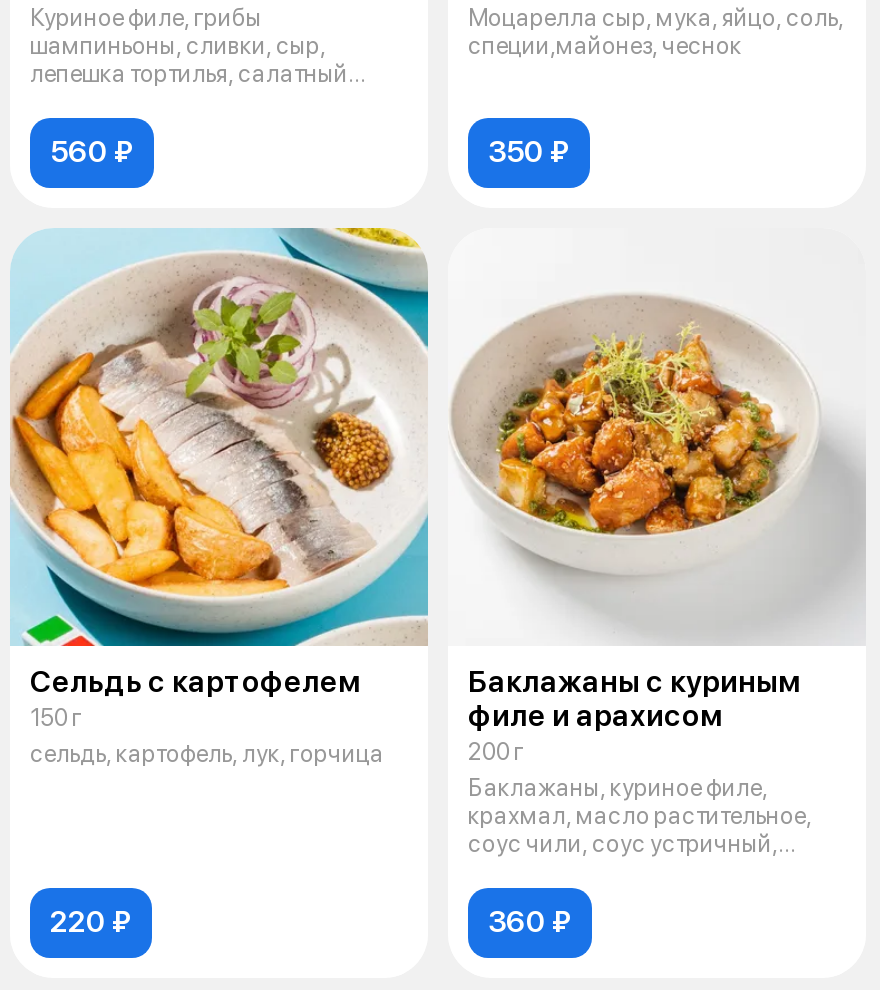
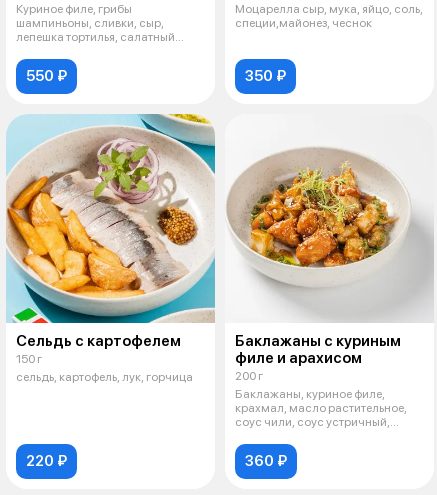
[50,134,134,170] 560 ₽ -> [26,67,67,85] 550 ₽

